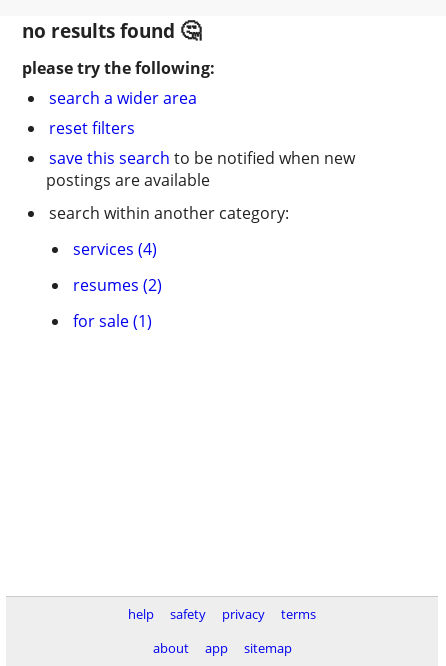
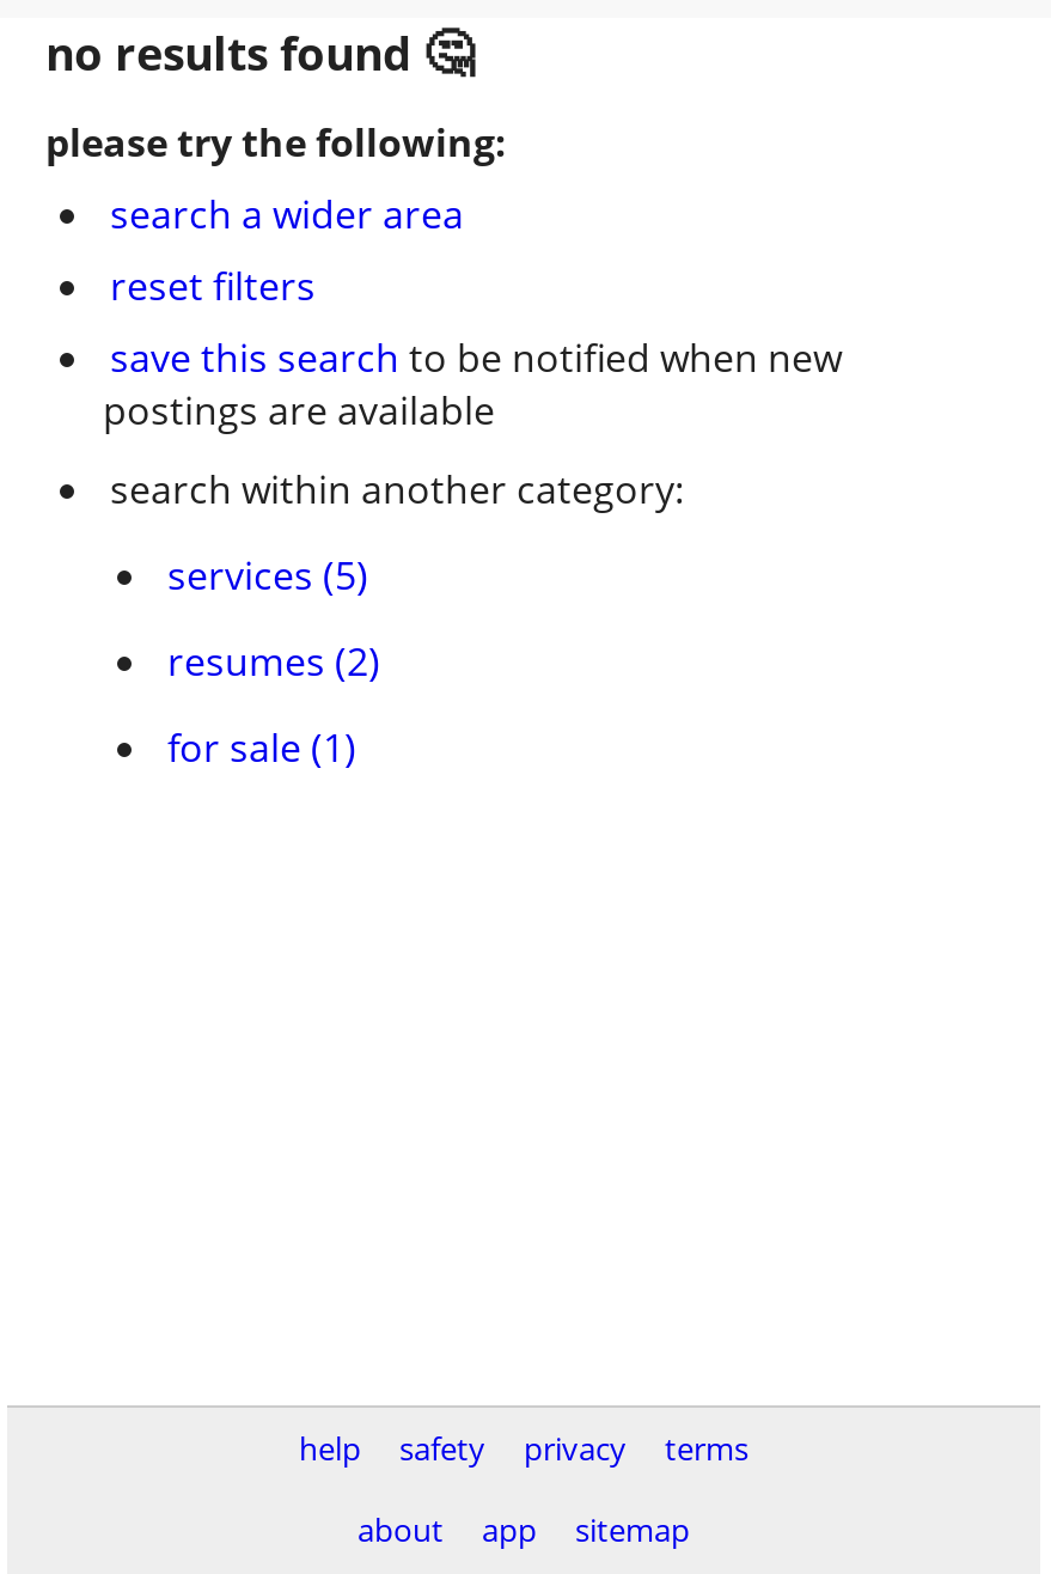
[73,238,157,260] services (4) -> [167,549,368,602] services (5)

